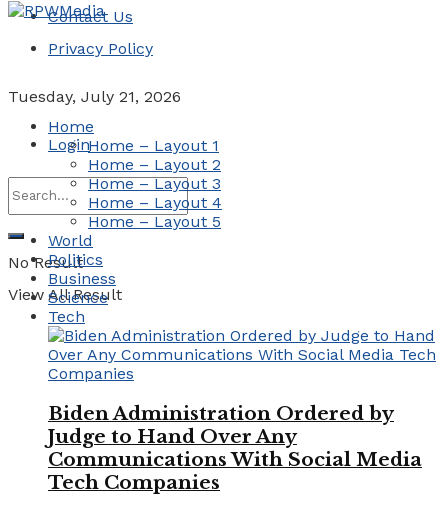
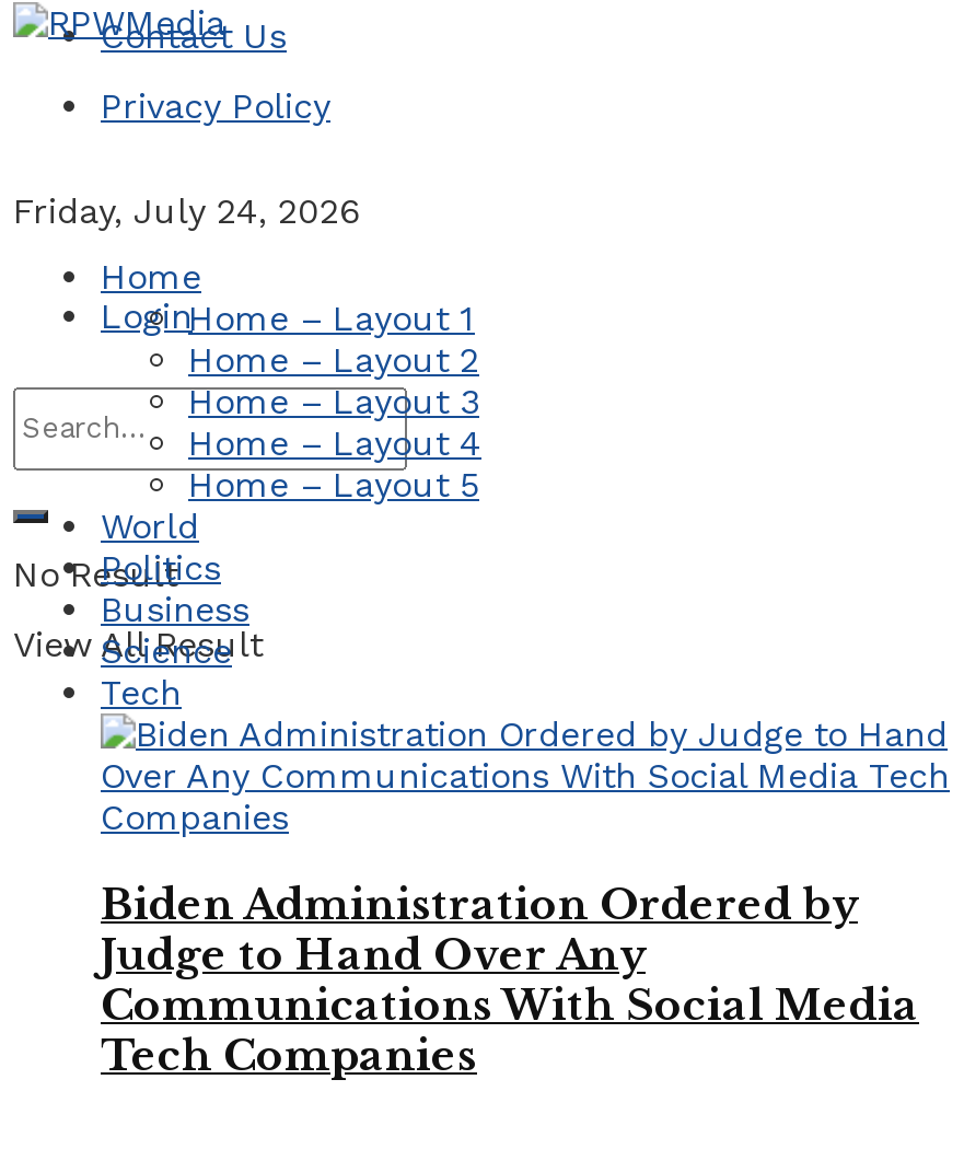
[8,87,181,106] Tuesday, July 21, 2026 -> [13,190,359,232] Friday, July 24, 2026

